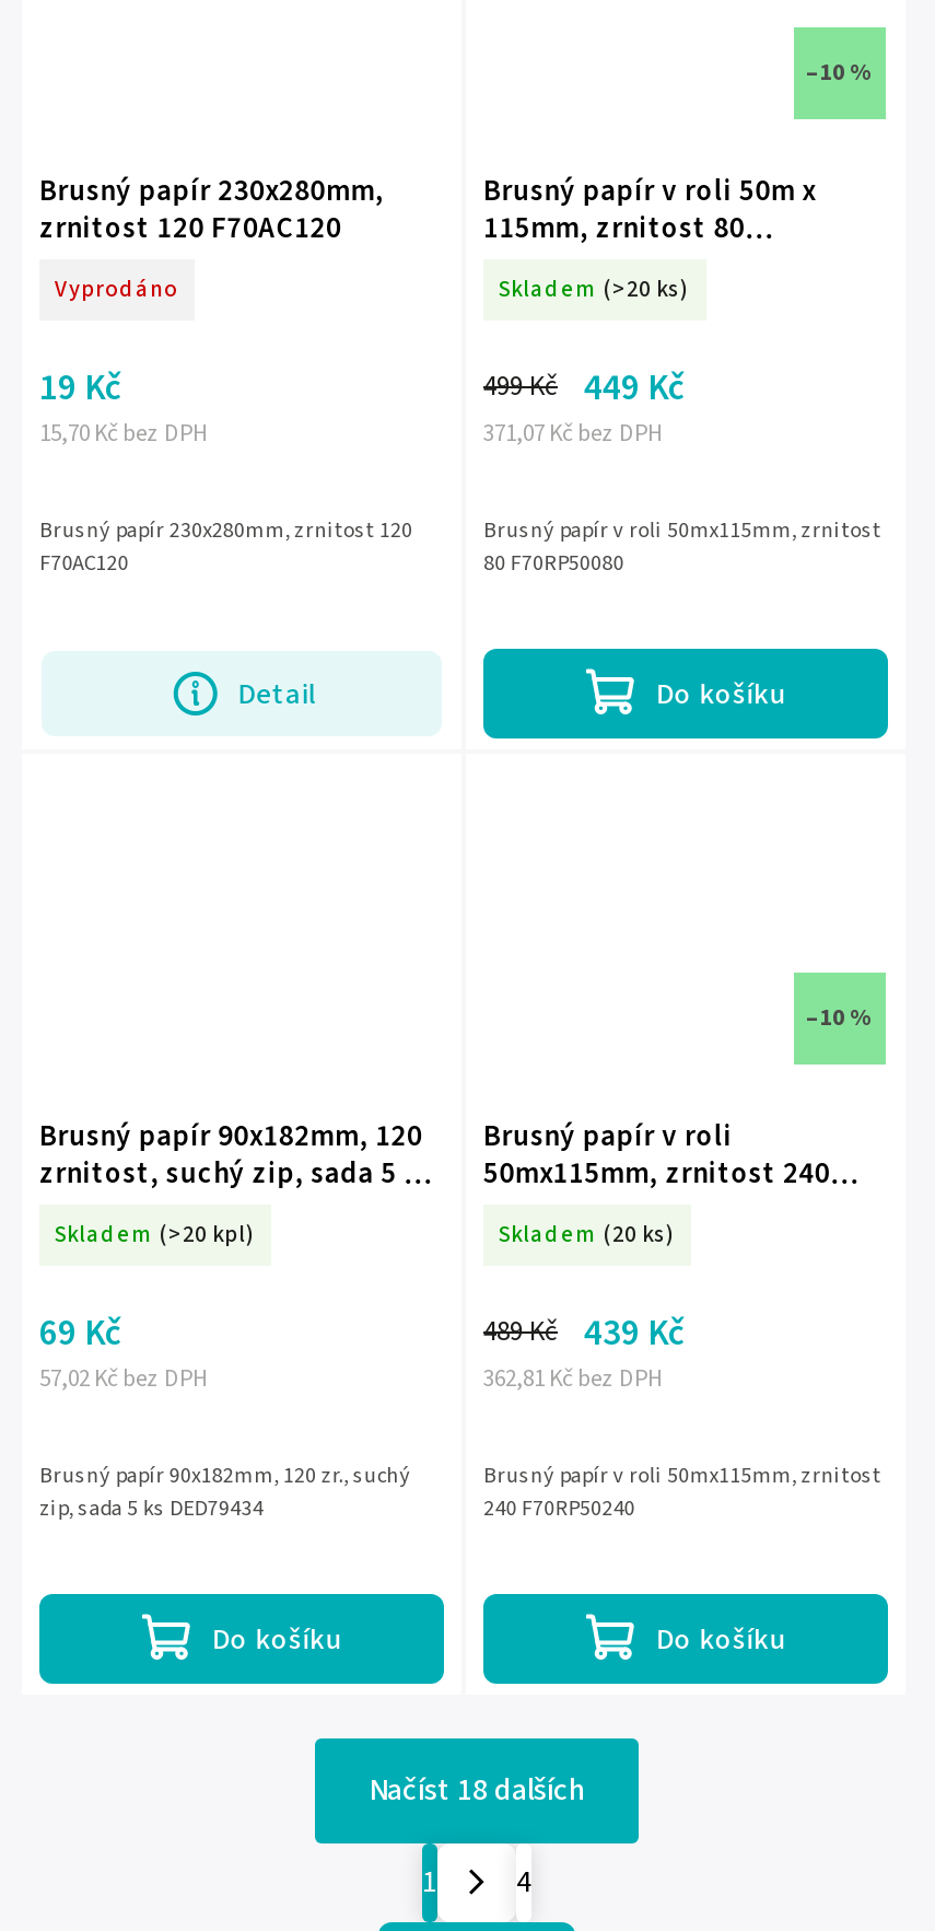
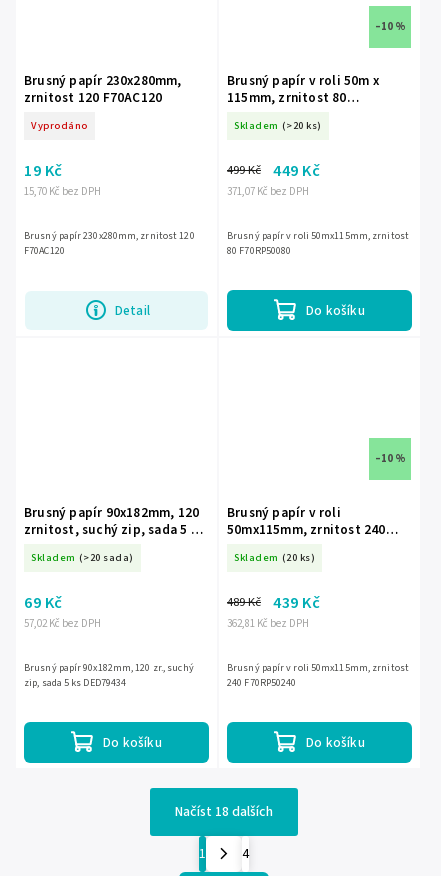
[55,1219,256,1251] Skladem (>20 kpl) -> [31,550,133,565] Skladem (>20 sada)

